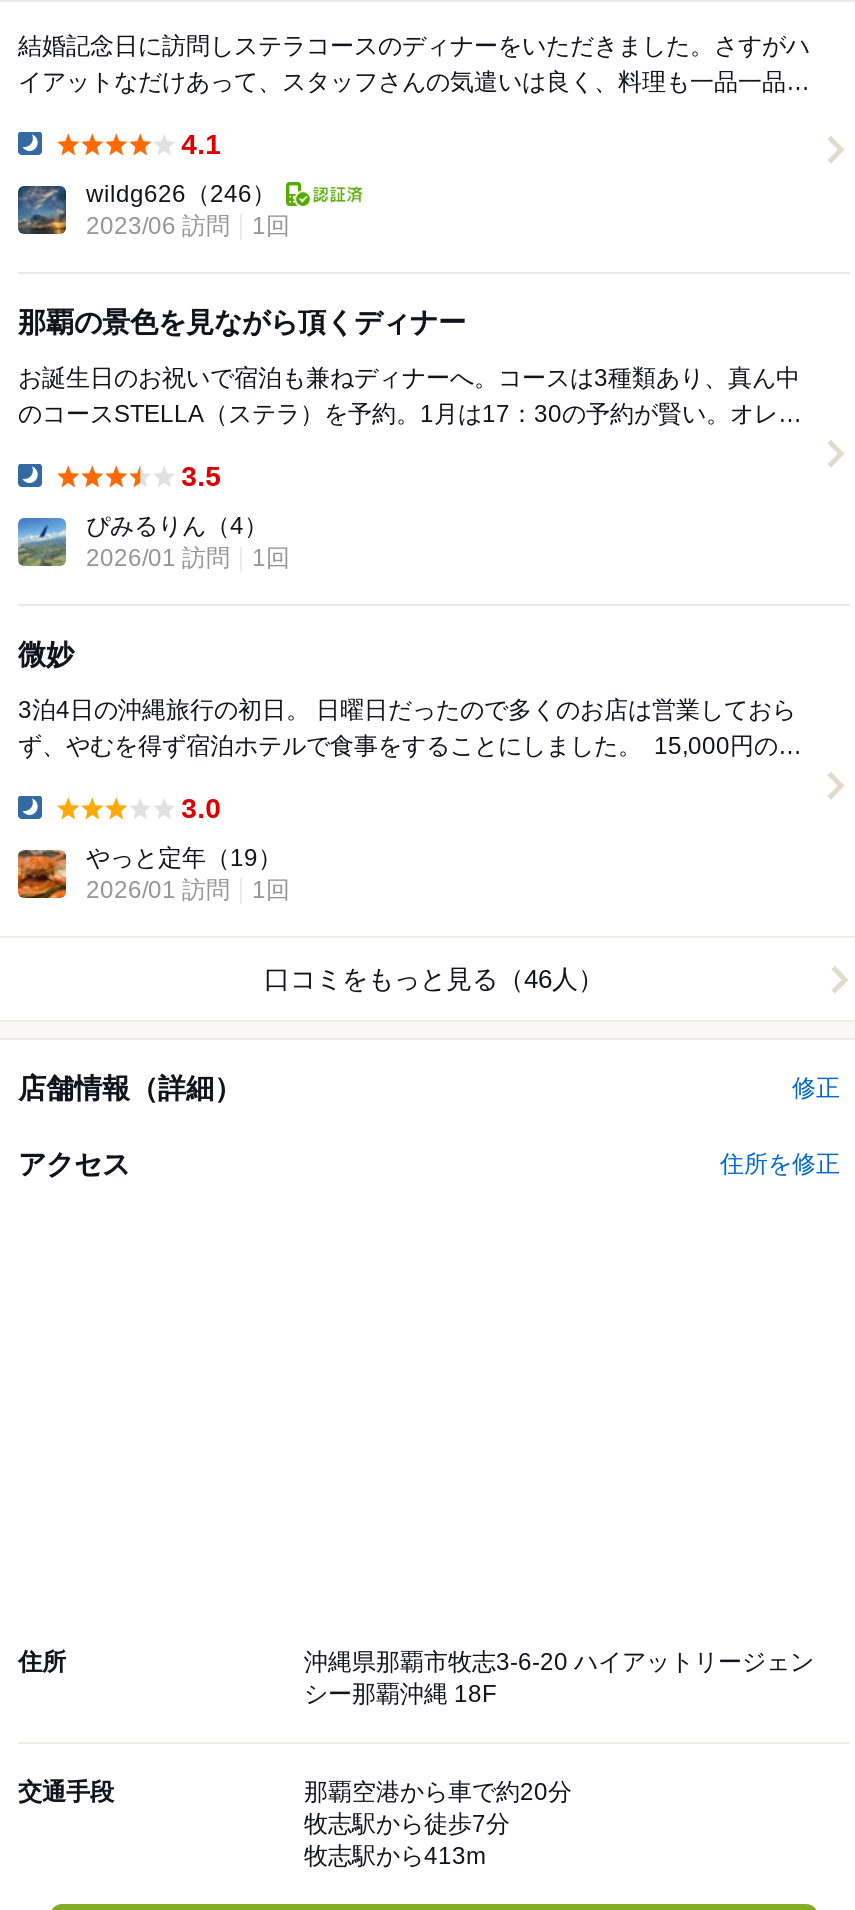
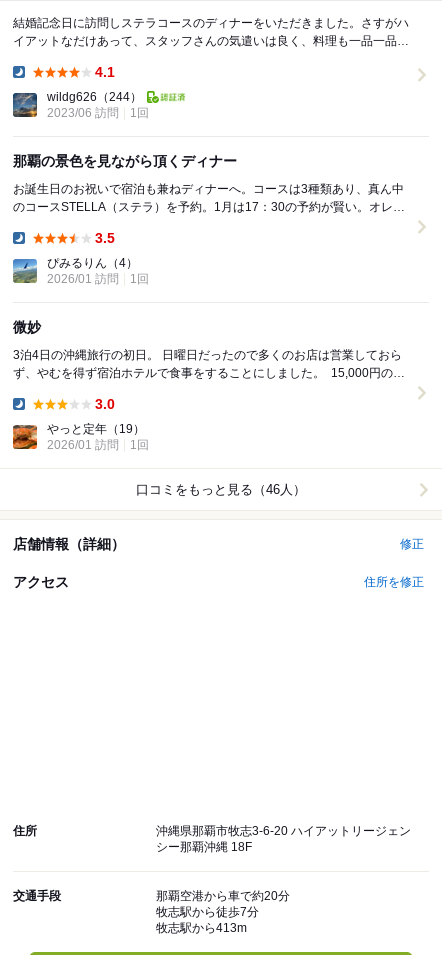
[86,180,276,208] wildg626（246） -> [47,90,142,104] wildg626（244）

